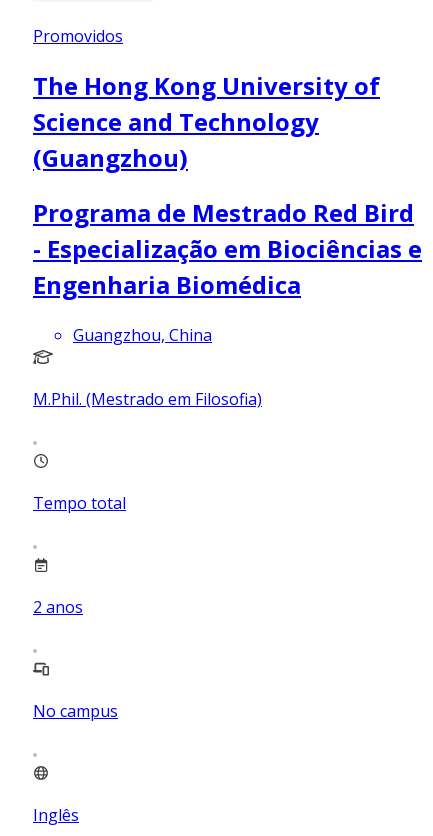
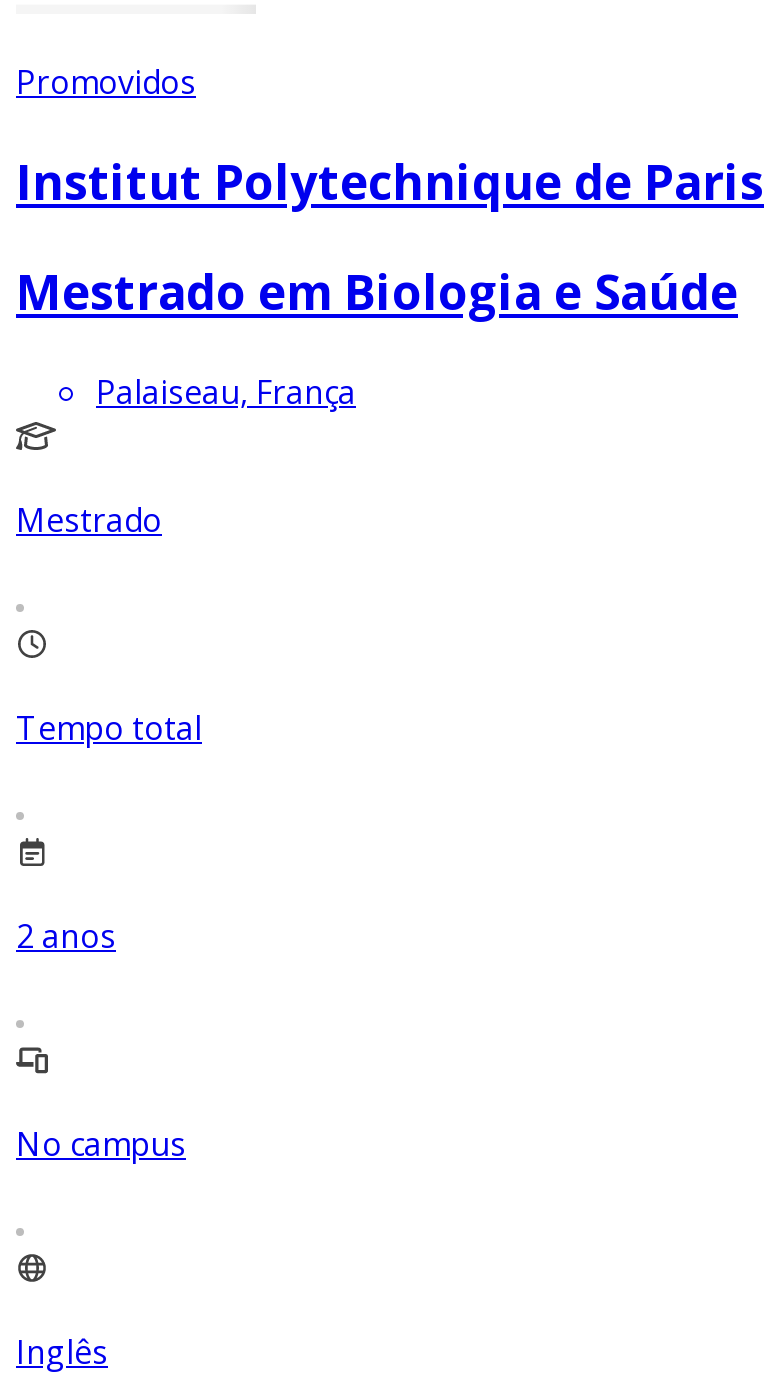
[33,68,380,173] The Hong Kong University of | Science and Technology | (Guangzhou) -> [16,147,764,213] Institut Polytechnique de Paris
[33,196,422,301] Programa de Mestrado Red Bird | - Especialização em Biociências e | Engenharia Biomédica -> [16,259,738,325] Mestrado em Biologia e Saúde
[73,324,212,346] Guangzhou, China -> [96,371,356,415] Palaiseau, França
[33,388,262,410] M.Phil. (Mestrado em Filosofia) -> [16,499,162,543] Mestrado

